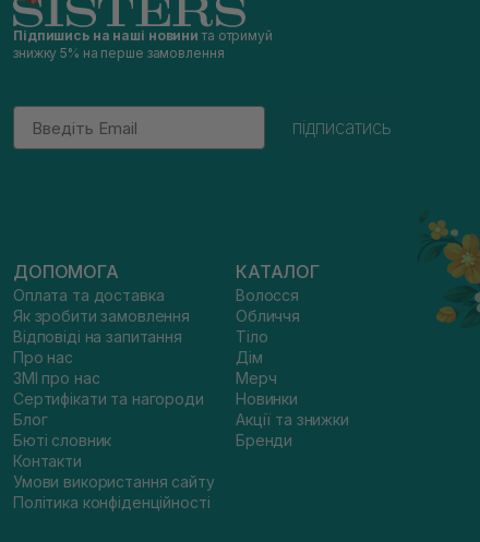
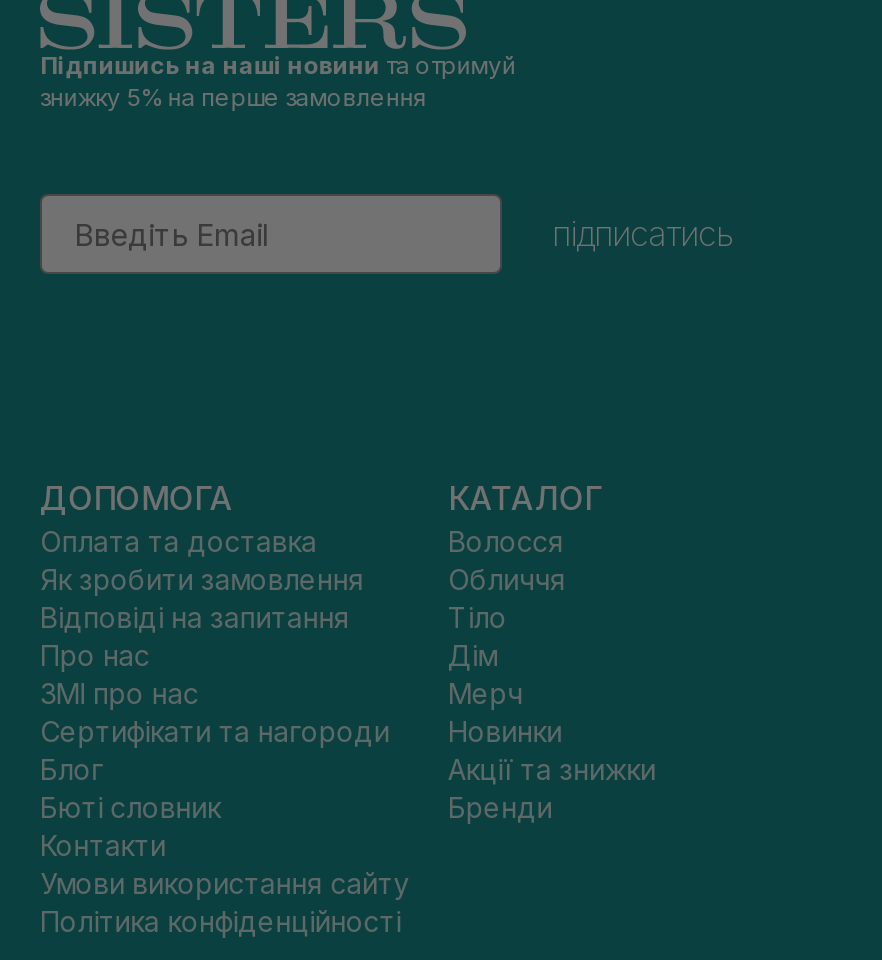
[420,216,477,327] [image] -> none

